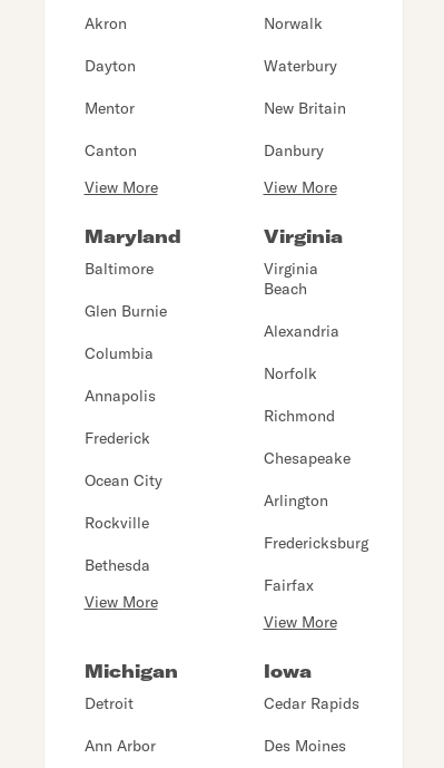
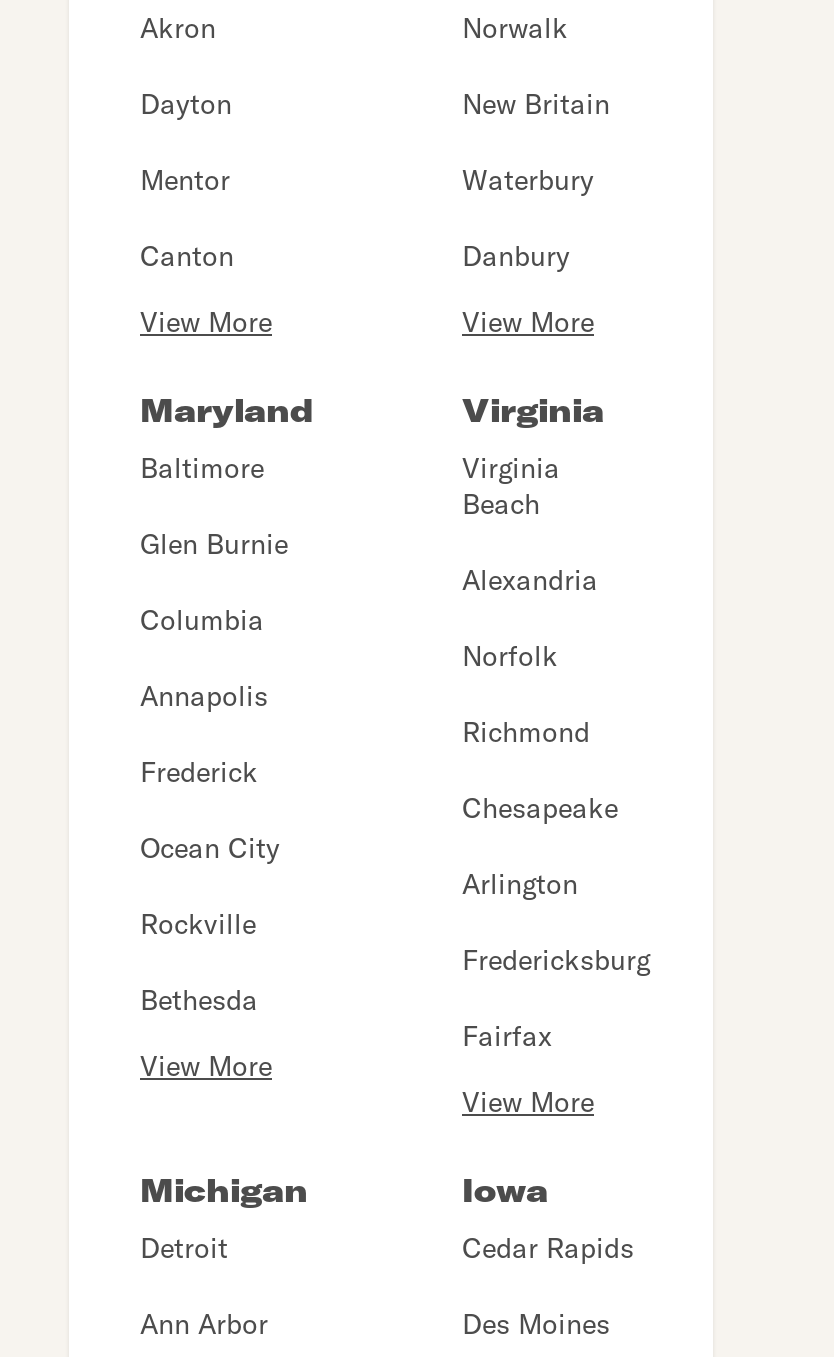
moved [263,56,337,76] -> [462,162,594,198]: Waterbury
moved [263,98,346,118] -> [462,86,610,122]: New Britain

